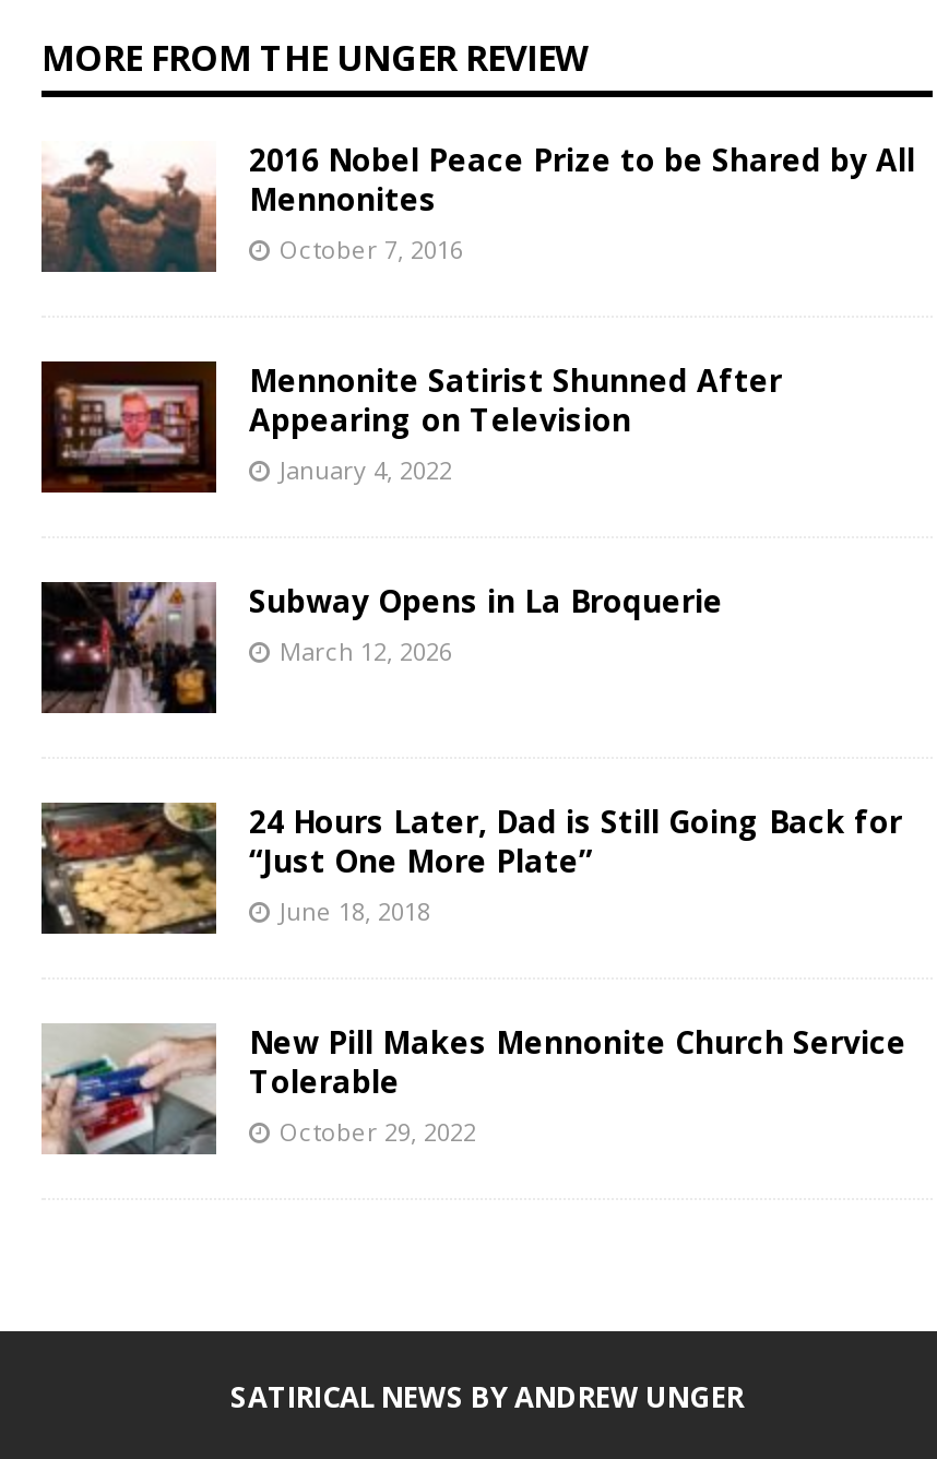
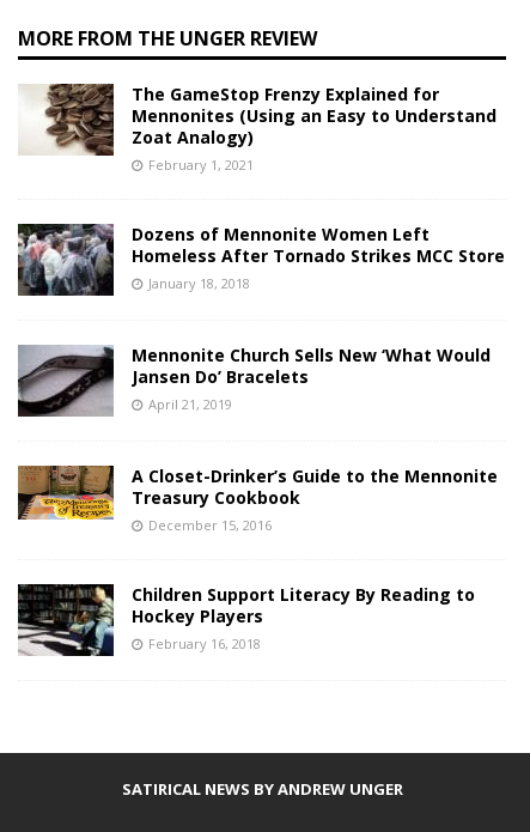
[39,140,915,275] [image] | 2016 Nobel Peace Prize to be Shared by All | Mennonites | October 7, 2016 -> [18,83,497,174] [image] | The GameStop Frenzy Explained for | Mennonites (Using an Easy to Understand | Zoat Analogy) | February 1, 2021
[39,358,782,498] [image] | Mennonite Satirist Shunned After | Appearing on Television | January 4, 2022 -> [17,220,505,297] [image] | Dozens of Mennonite Women Left | Homeless After Tornado Strikes MCC Store | January 18, 2018
[39,579,723,719] [image] | Subway Opens in La Broquerie | March 12, 2026 -> [17,341,491,418] [image] | Mennonite Church Sells New ‘What Would | Jansen Do’ Bracelets | April 21, 2019
[41,799,902,937] [image] | 24 Hours Later, Dad is Still Going Back for | “Just One More Plate” | June 18, 2018 -> [18,462,498,534] [image] | A Closet-Drinker’s Guide to the Mennonite | Treasury Cookbook | December 15, 2016
[41,1022,906,1153] [image] | New Pill Makes Mennonite Church Service | Tolerable | October 29, 2022 -> [17,583,475,657] [image] | Children Support Literacy By Reading to | Hockey Players | February 16, 2018

